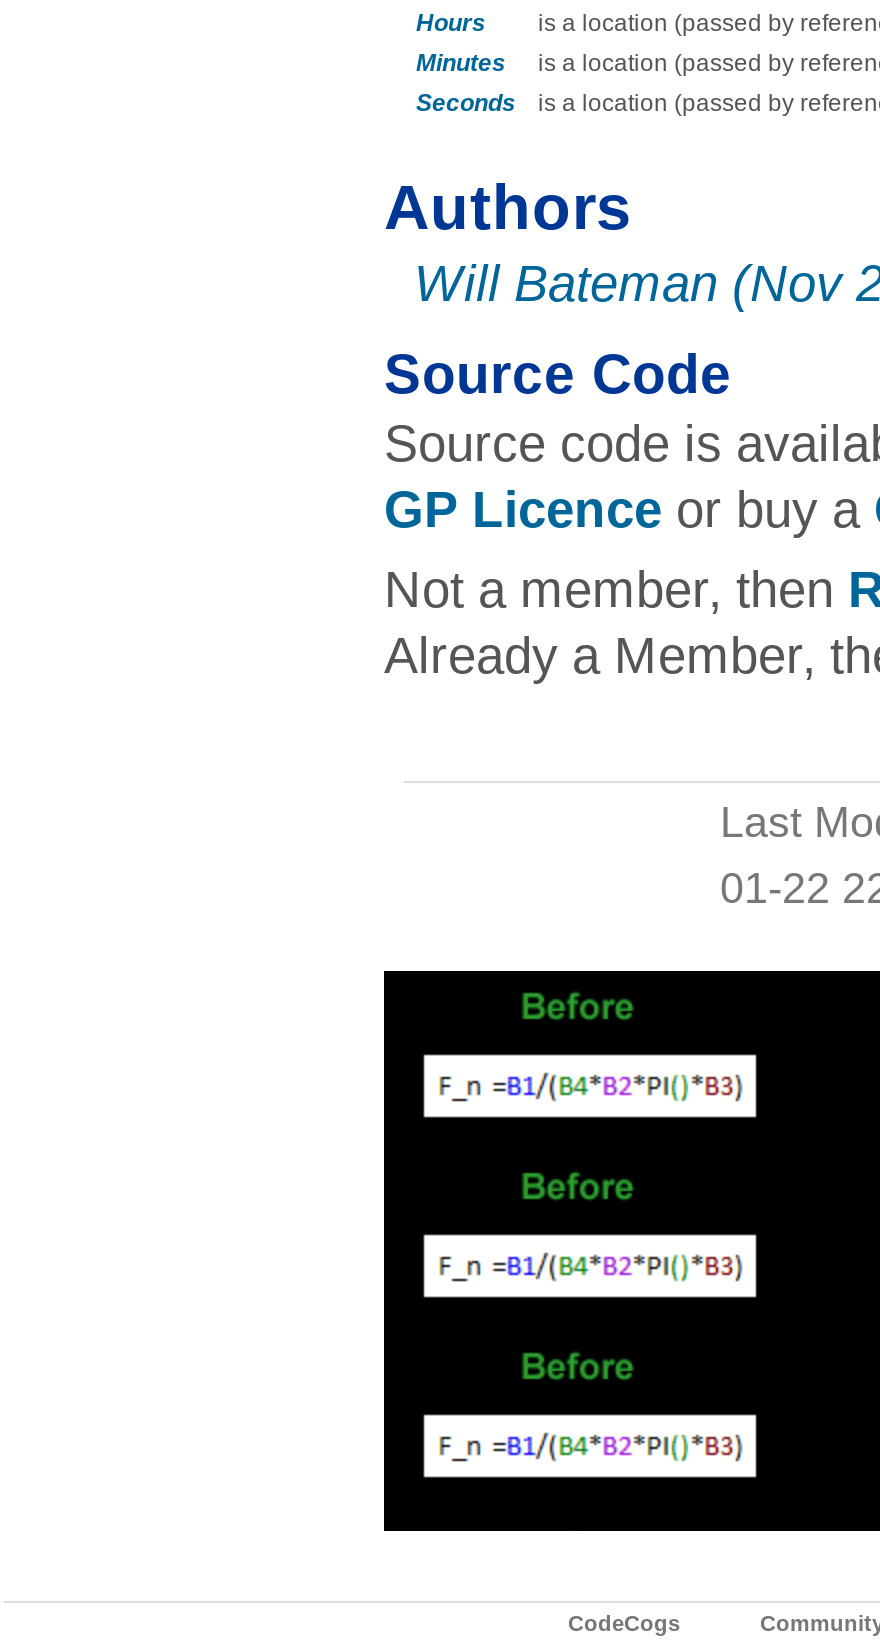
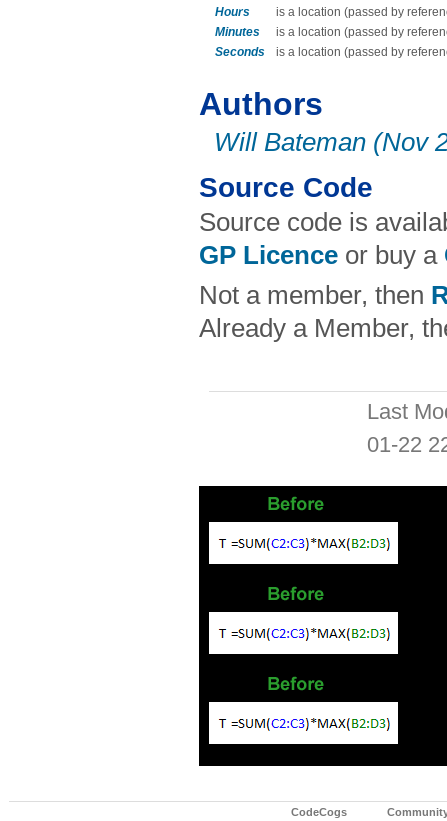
[404,1043,782,1127] [image] -> [208,521,399,565] [image]
[404,1223,782,1307] [image] -> [208,611,399,655] [image]
[404,1403,782,1487] [image] -> [208,701,399,745] [image]

